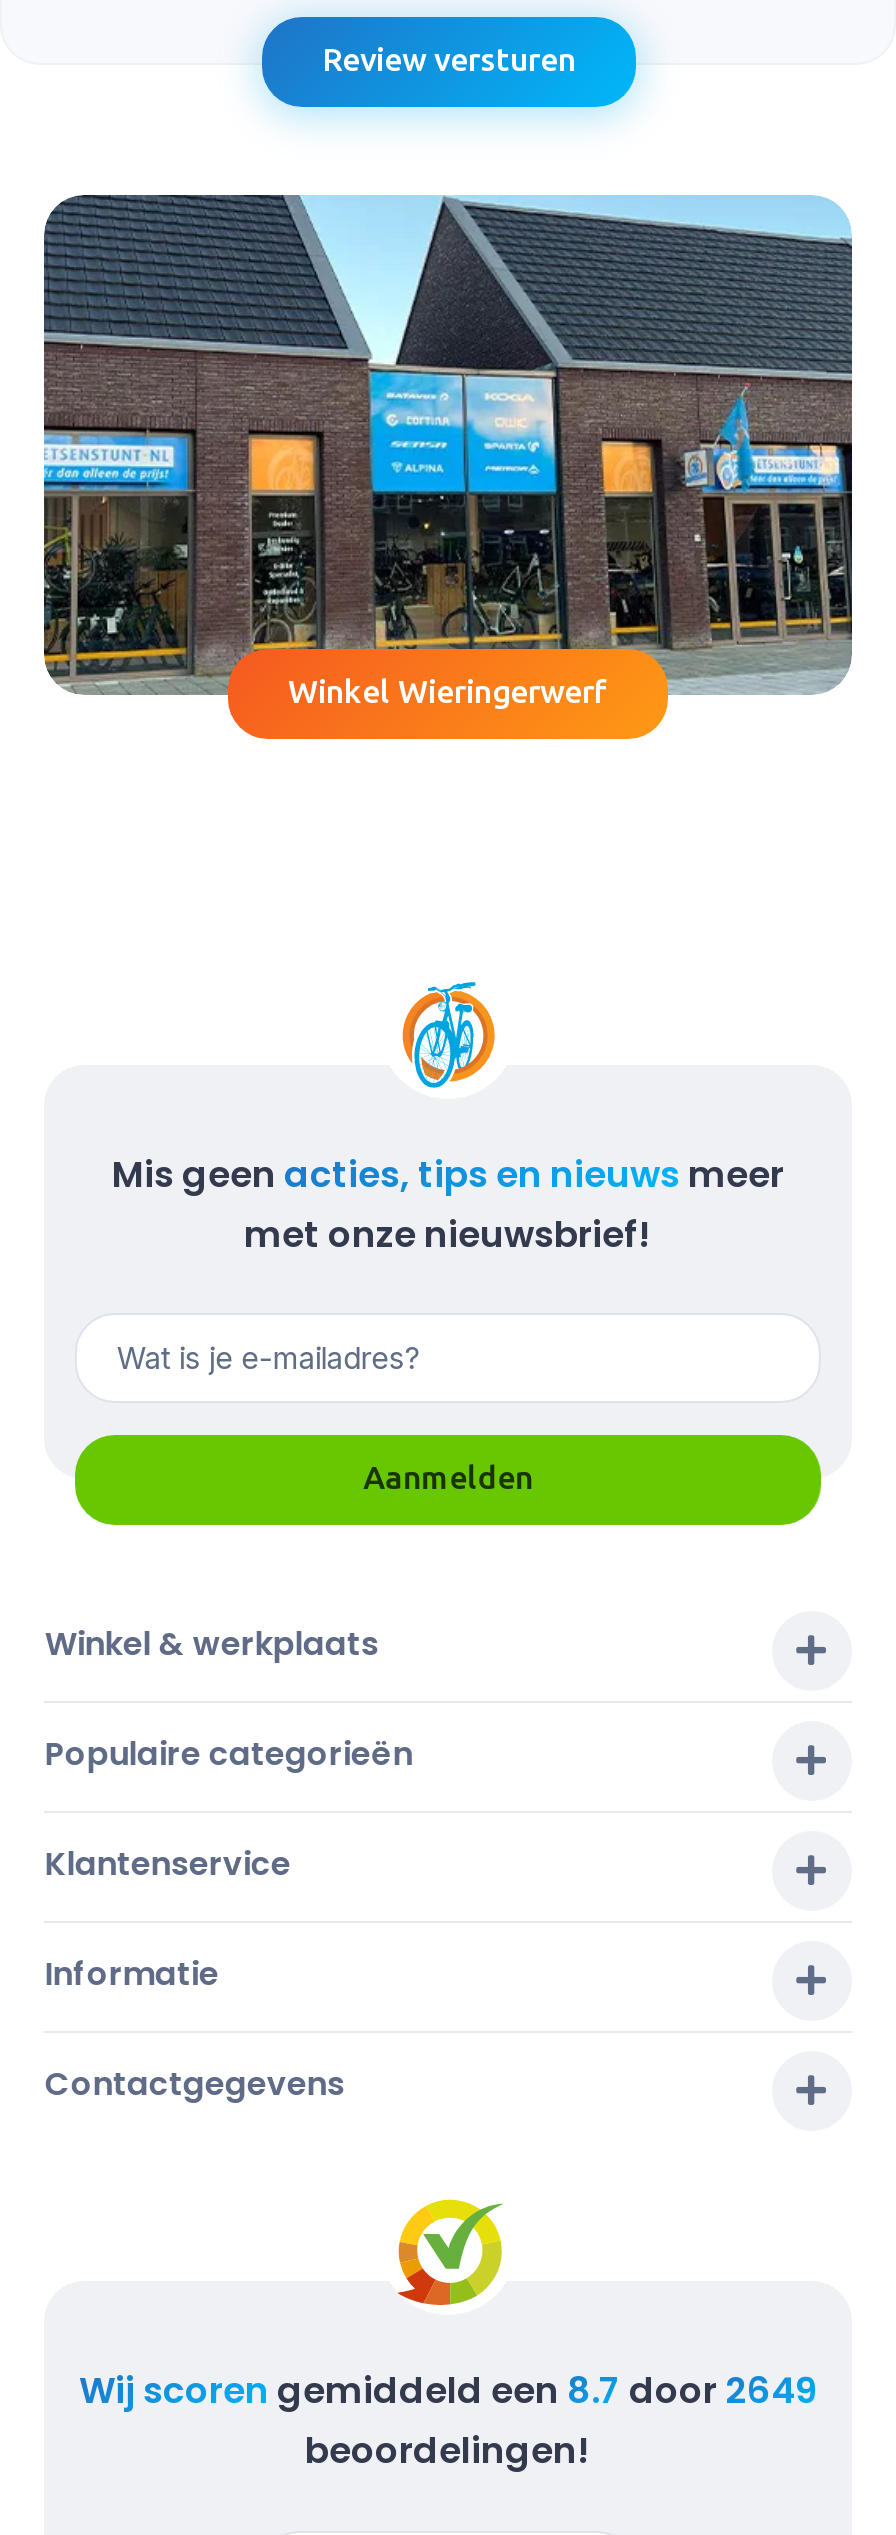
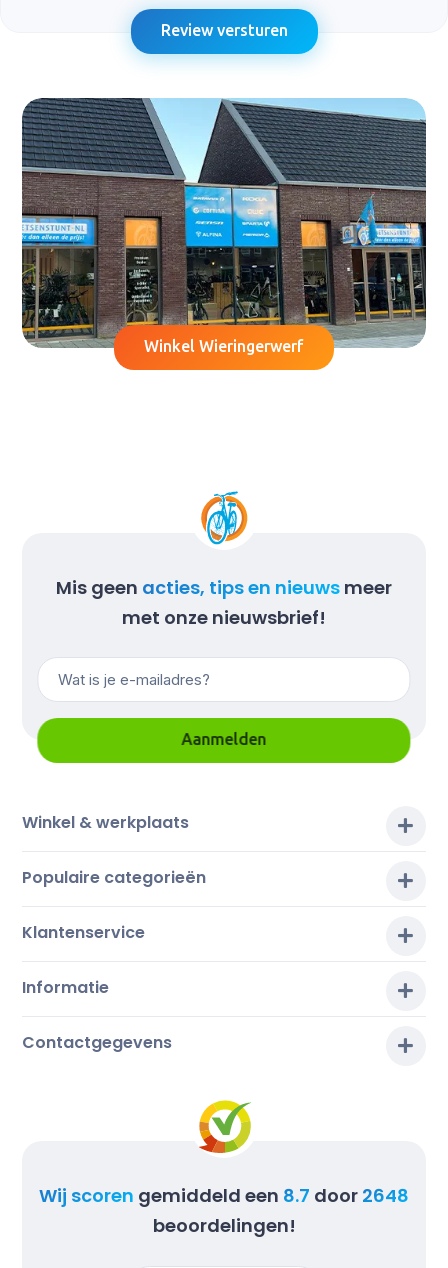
[79,2365,817,2415] Wij scoren gemiddeld een 8.7 door 2649 -> [39,1183,409,1208] Wij scoren gemiddeld een 8.7 door 2648

